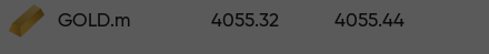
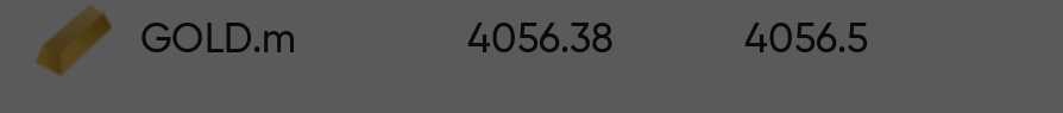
[211,11,278,30] 4055.32 -> [467,19,612,59] 4056.38
[334,11,404,30] 4055.44 -> [744,19,868,59] 4056.5

